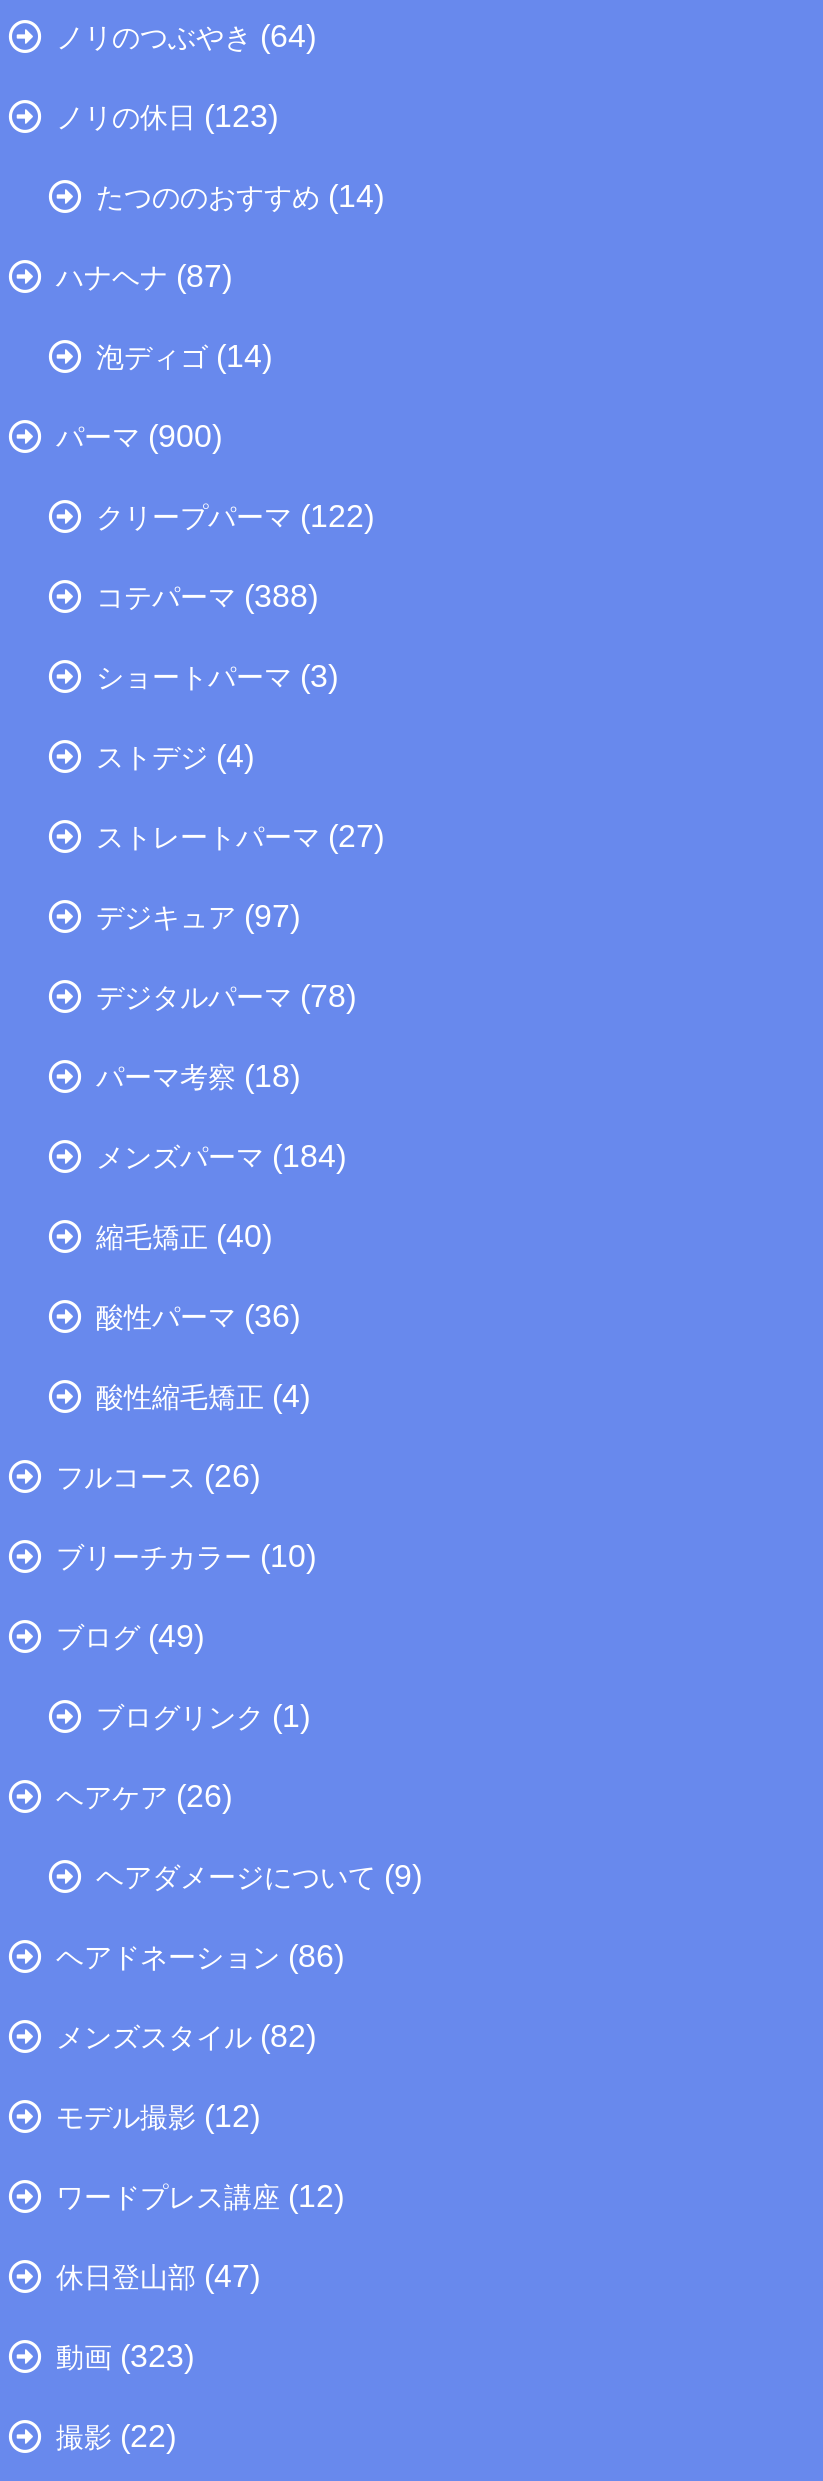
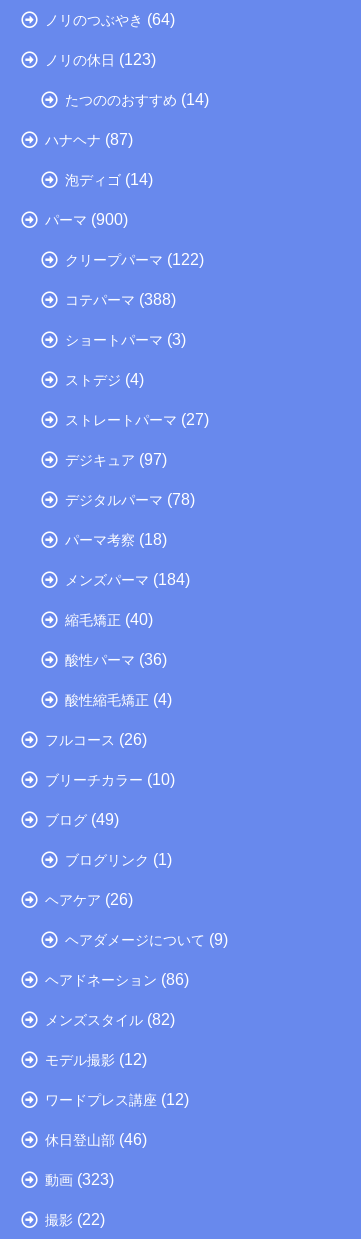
[56,2259,260,2293] 休日登山部(47) -> [45,1131,147,1148] 休日登山部(46)

